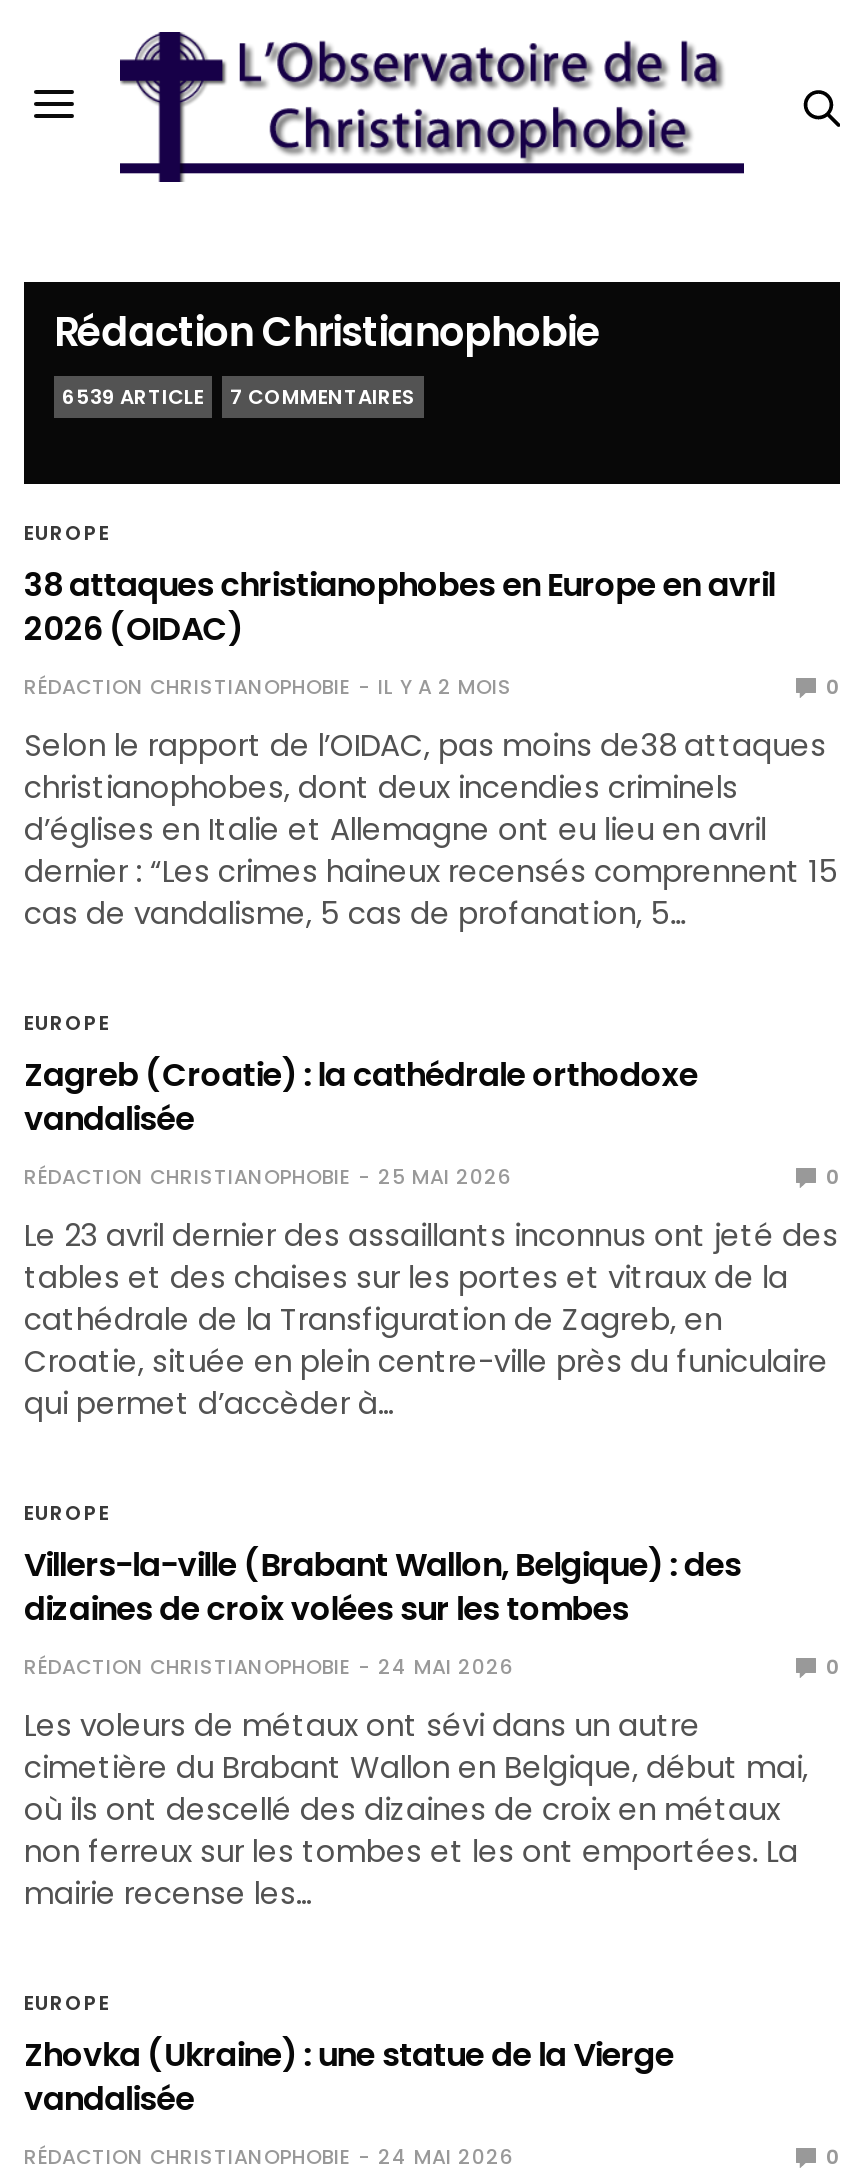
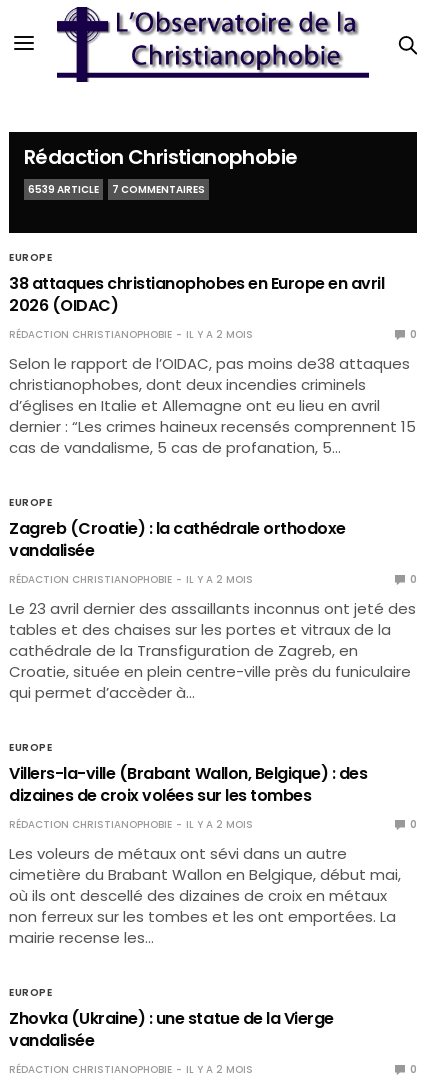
[24,1162,512,1192] RÉDACTION CHRISTIANOPHOBIE 25 MAI 2026 -> [9,572,253,587] RÉDACTION CHRISTIANOPHOBIE IL Y A 2 MOIS
[24,1652,514,1682] RÉDACTION CHRISTIANOPHOBIE 24 MAI 2026 -> [9,817,253,832] RÉDACTION CHRISTIANOPHOBIE IL Y A 2 MOIS
[24,2142,514,2172] RÉDACTION CHRISTIANOPHOBIE 24 MAI 2026 -> [9,1062,253,1077] RÉDACTION CHRISTIANOPHOBIE IL Y A 2 MOIS

